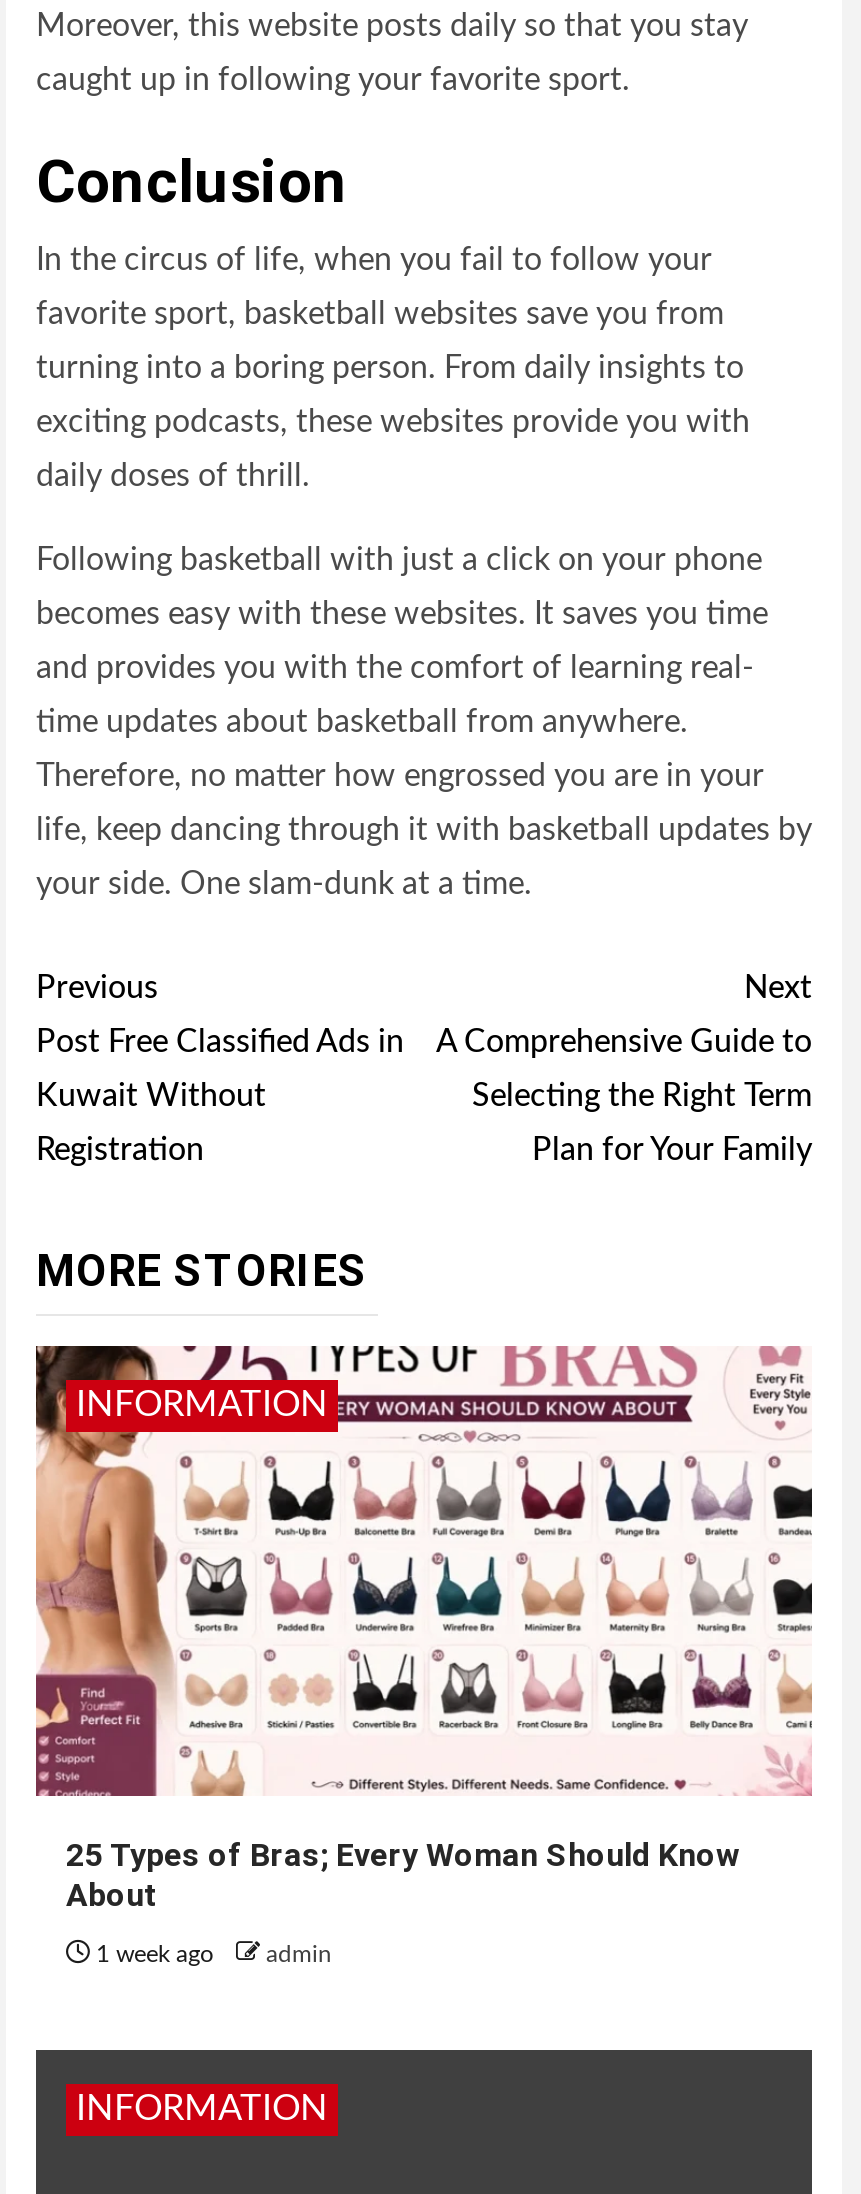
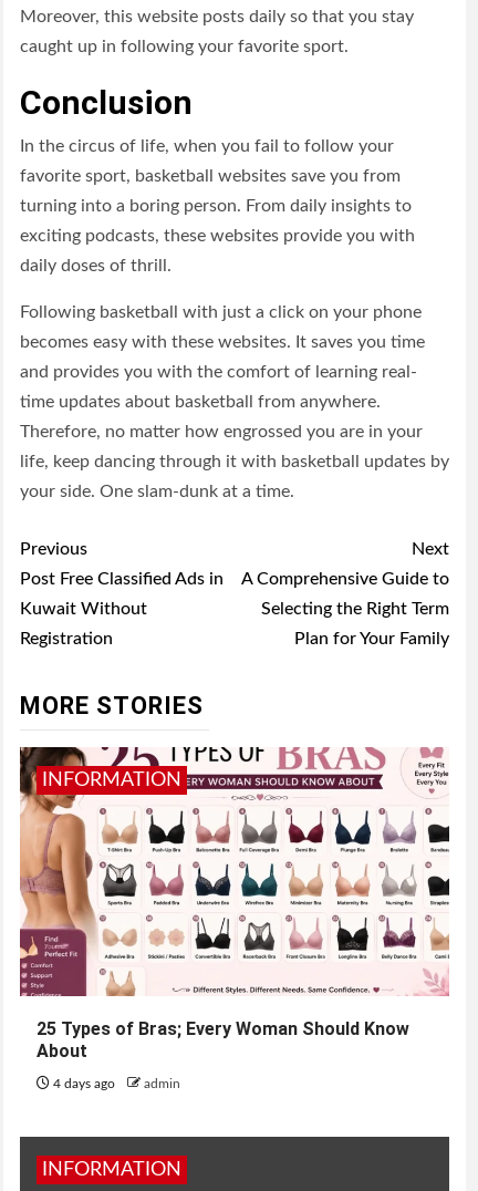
[90,1942,332,1966] 1 week ago admin -> [50,1077,180,1090] 4 days ago admin

